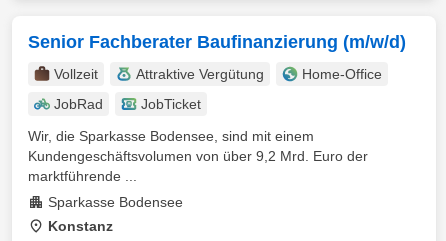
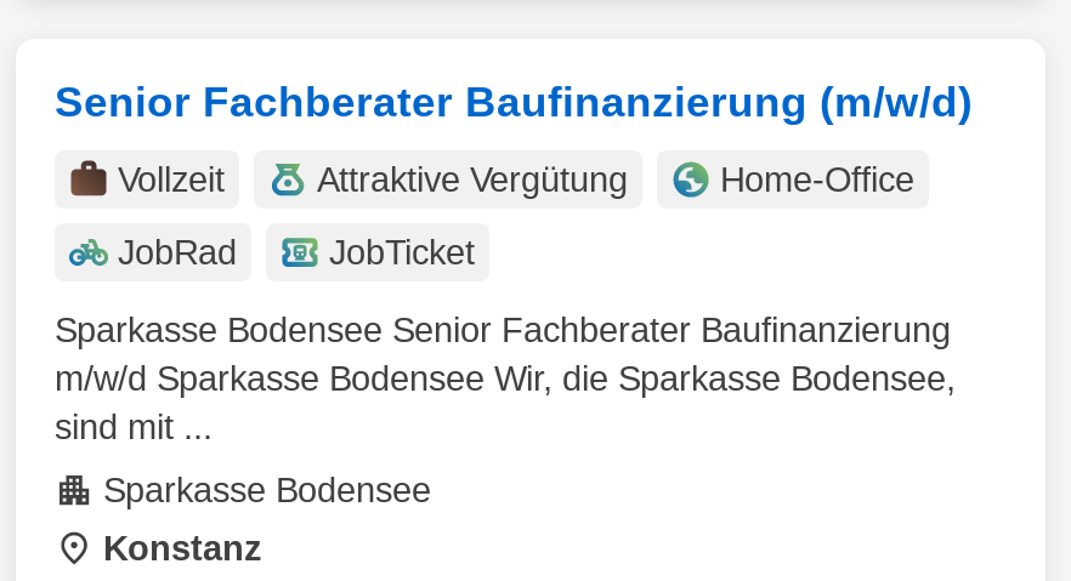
[28,128,368,184] Wir, die Sparkasse Bodensee, sind mit einem | Kundengeschäftsvolumen von über 9,2 Mrd. Euro der | marktführende ... -> [55,311,956,446] Sparkasse Bodensee Senior Fachberater Baufinanzierung | m/w/d Sparkasse Bodensee Wir, die Sparkasse Bodensee, | sind mit ...

